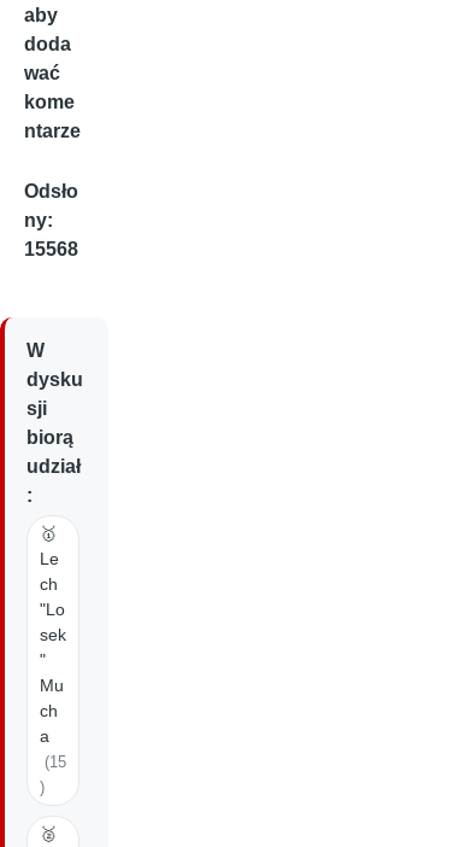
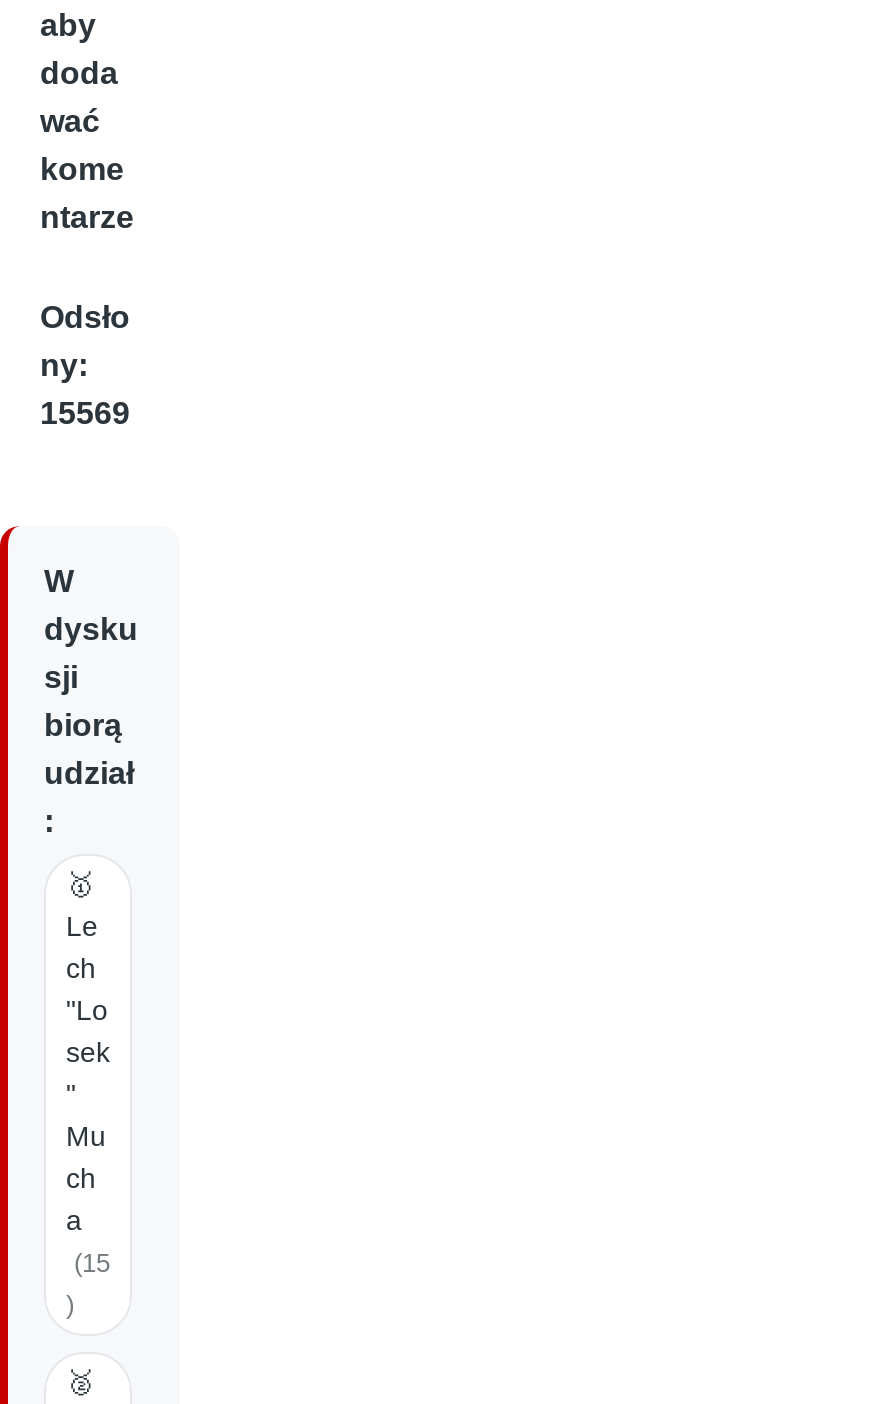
[24,239,78,260] 15568 -> [40,397,130,431] 15569

